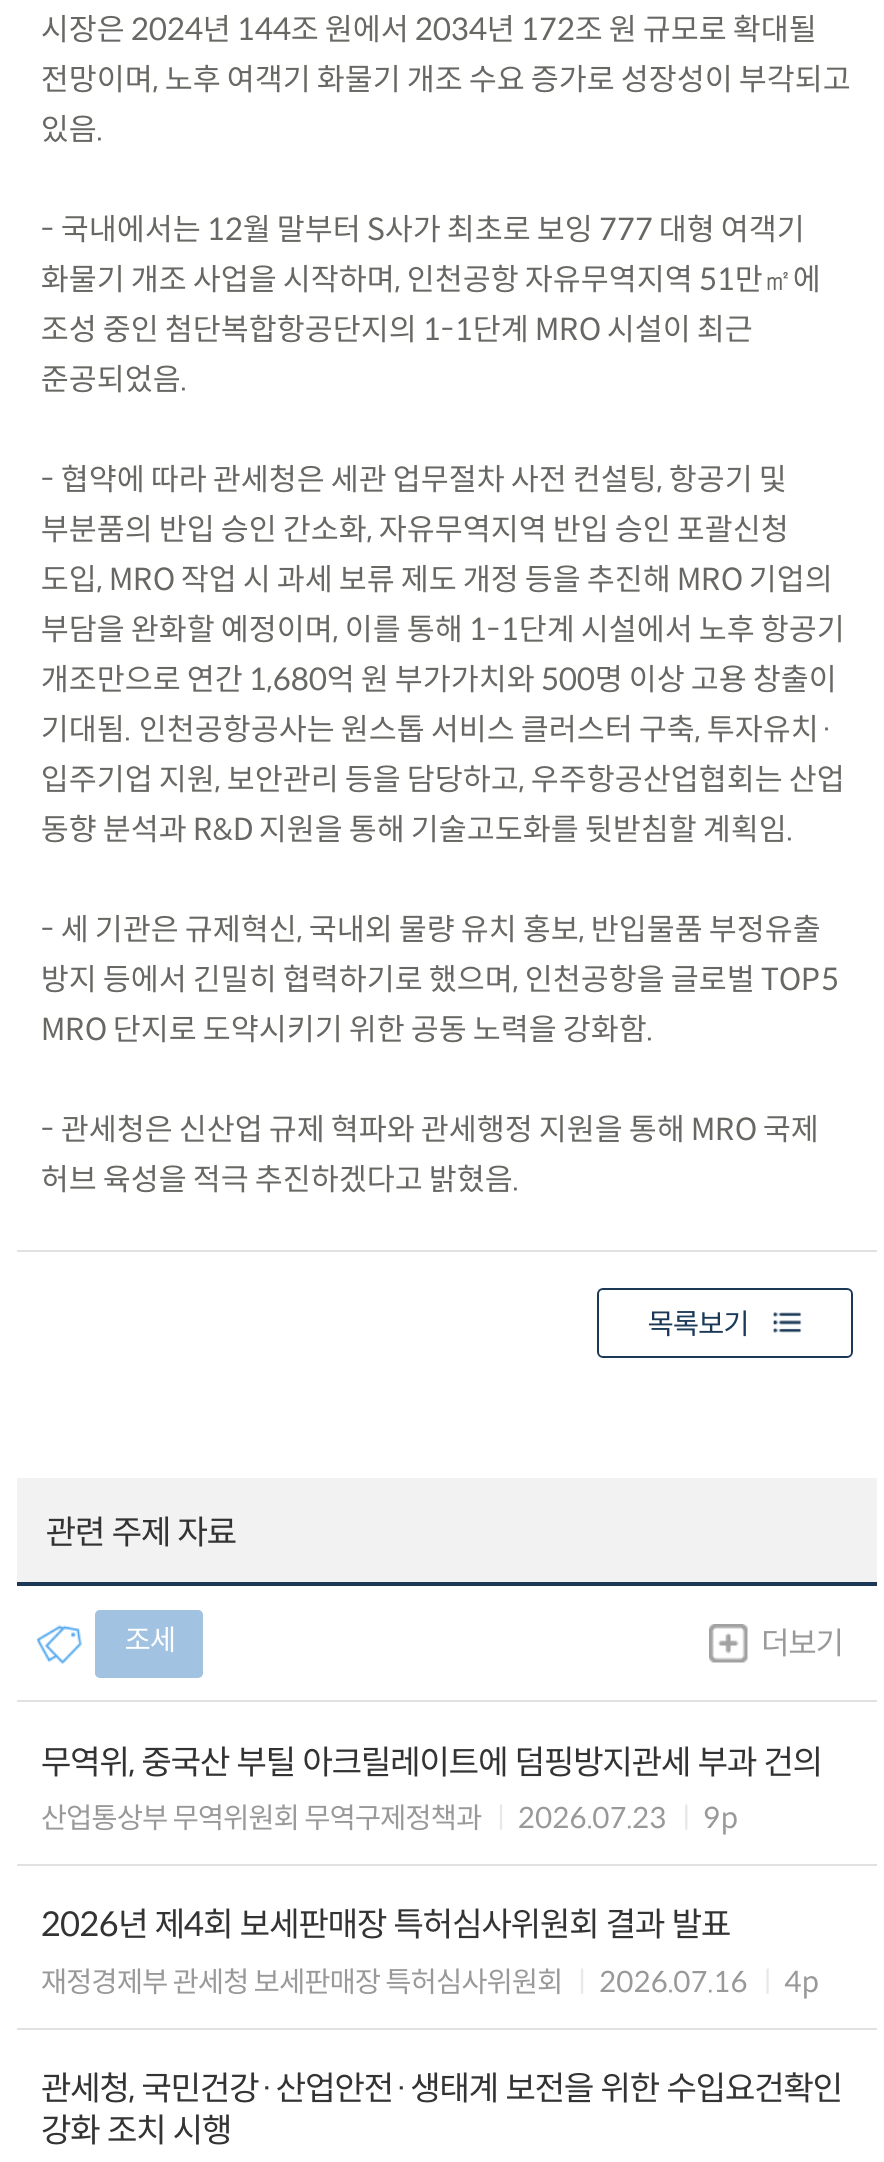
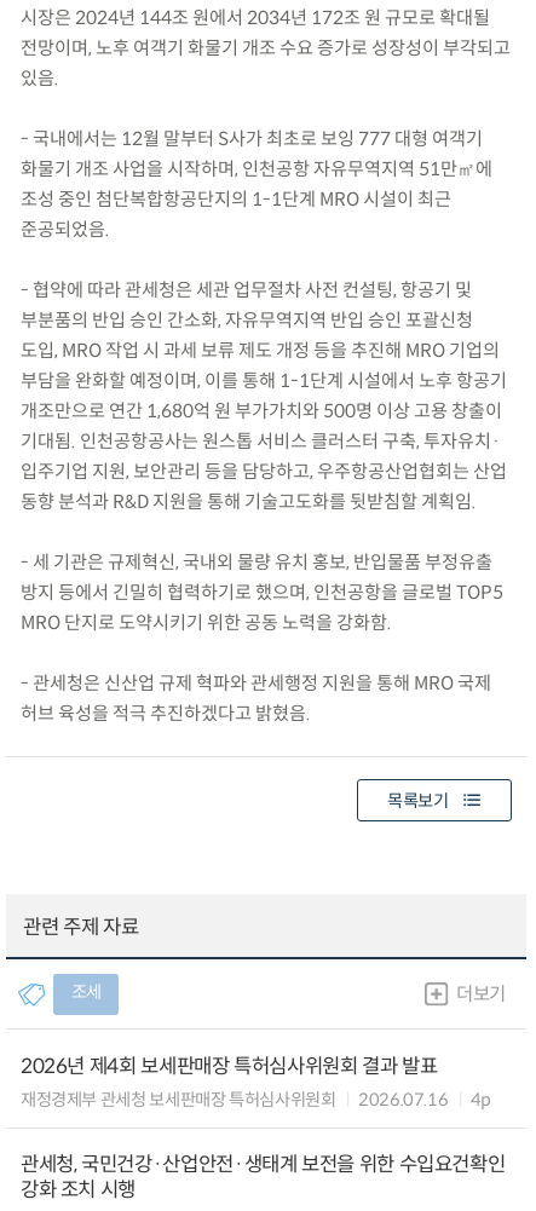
[41,1741,822,1836] 무역위, 중국산 부틸 아크릴레이트에 덤핑방지관세 부과 건의 | 산업통상부 무역위원회 무역구제정책과 | 2026.07.23 | 9p -> none

